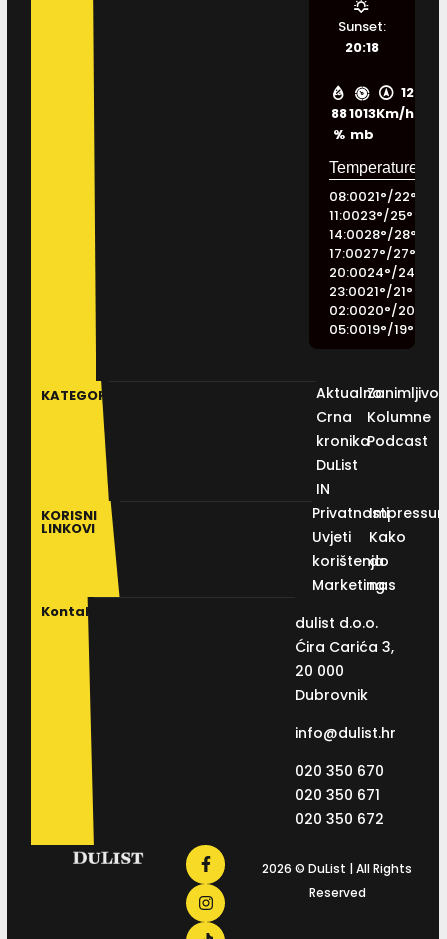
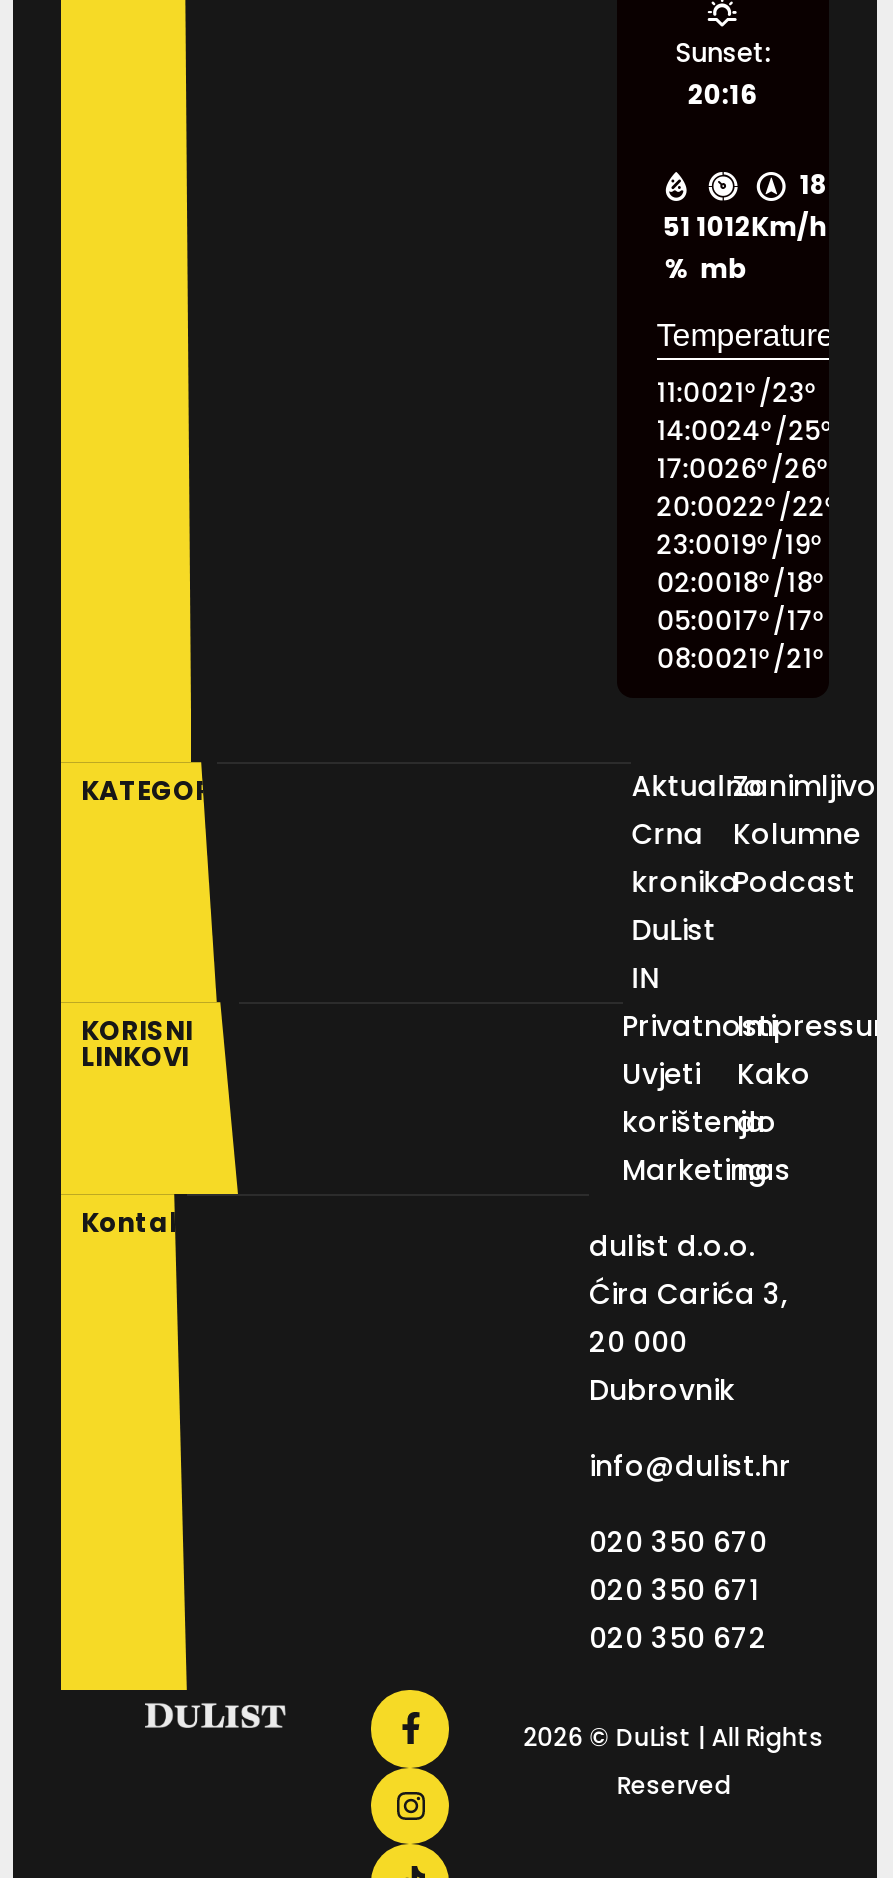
[345,38,379,57] 20:18 -> [688,76,758,114] 20:16
[400,83,413,102] 12 -> [800,166,826,204] 18
[331,104,347,123] 88 -> [663,208,691,246] 51
[349,104,376,123] 1013 -> [697,208,751,246] 1012
[329,187,417,206] 08:0021°/22° -> [656,374,818,412] 11:0021°/23°
[329,206,413,225] 11:0023°/25° -> [656,412,834,450] 14:0024°/25°
[329,225,417,244] 14:0028°/28° -> [656,450,830,488] 17:0026°/26°
[329,244,416,263] 17:0027°/27 ° -> [656,488,838,526] 20:0022°/22 °
[329,263,422,282] 20:0024°/24° -> [656,526,824,564] 23:0019°/19°
[329,282,413,301] 23:0021°/21° -> [656,564,826,602] 02:0018°/18°
[329,301,422,320] 02:0020°/20° -> [656,602,826,640] 05:0017°/17°
[329,320,414,339] 05:0019°/19° -> [656,640,826,678] 08:0021°/21°

